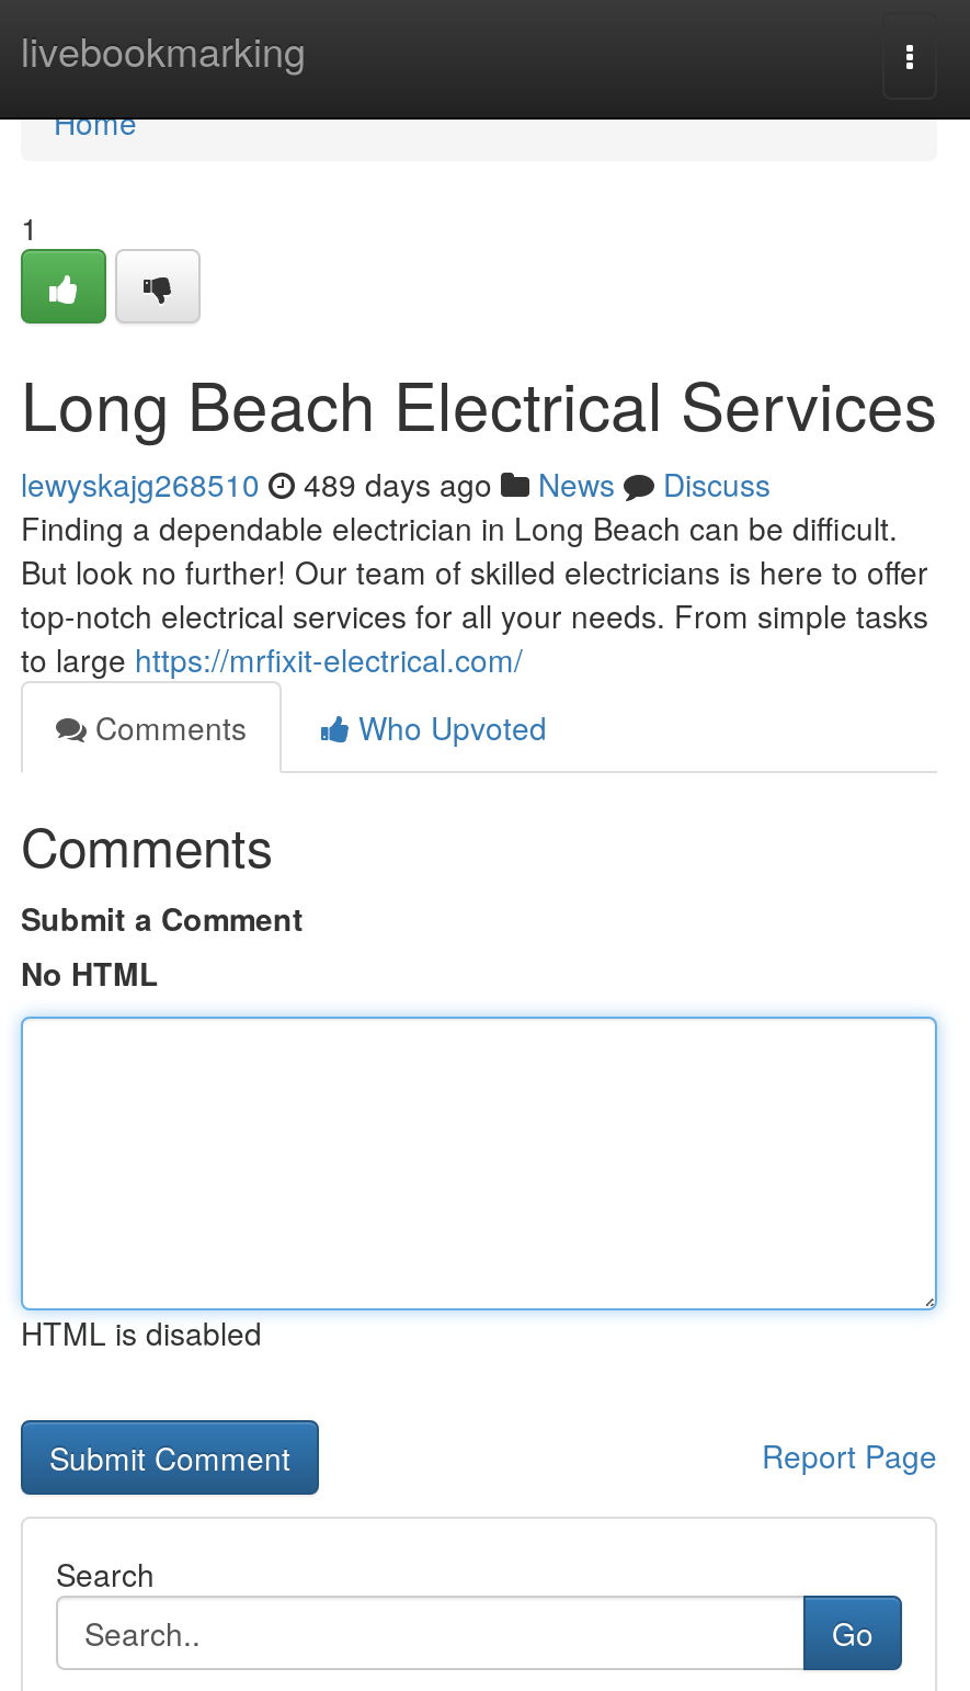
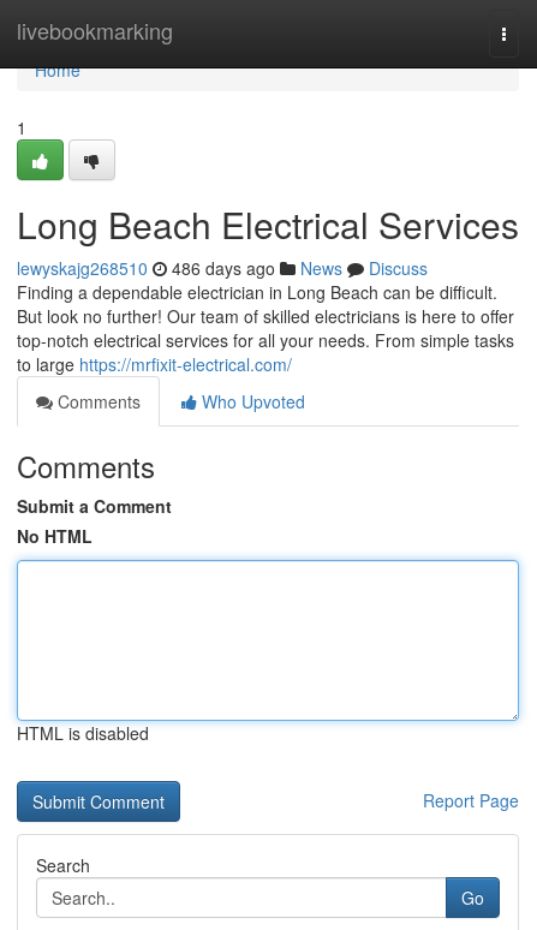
[21,462,771,506] lewyskajg268510 489 days ago News Discuss -> [17,256,428,280] lewyskajg268510 486 days ago News Discuss

